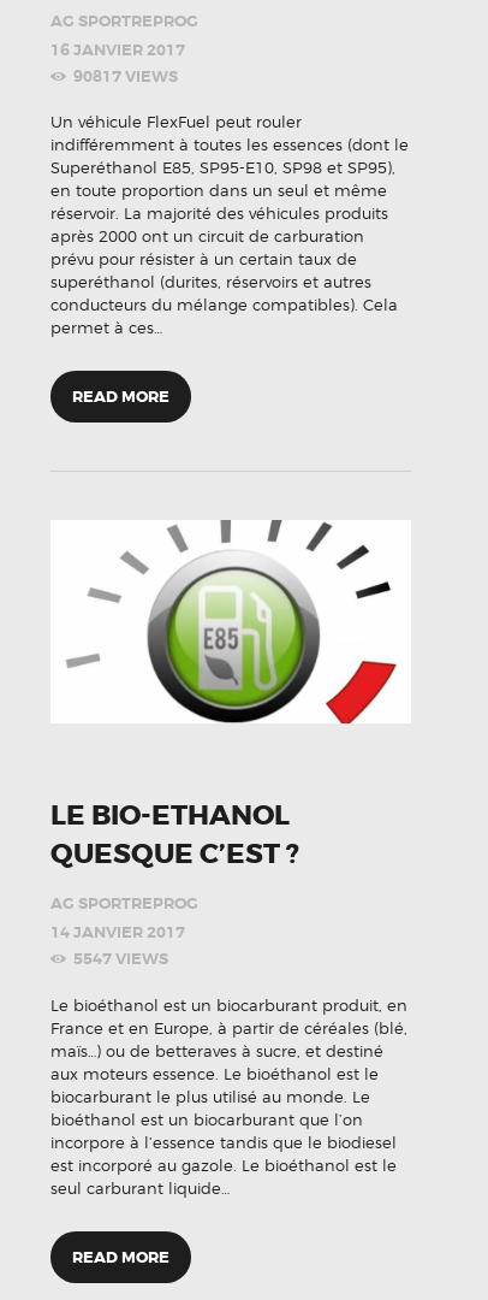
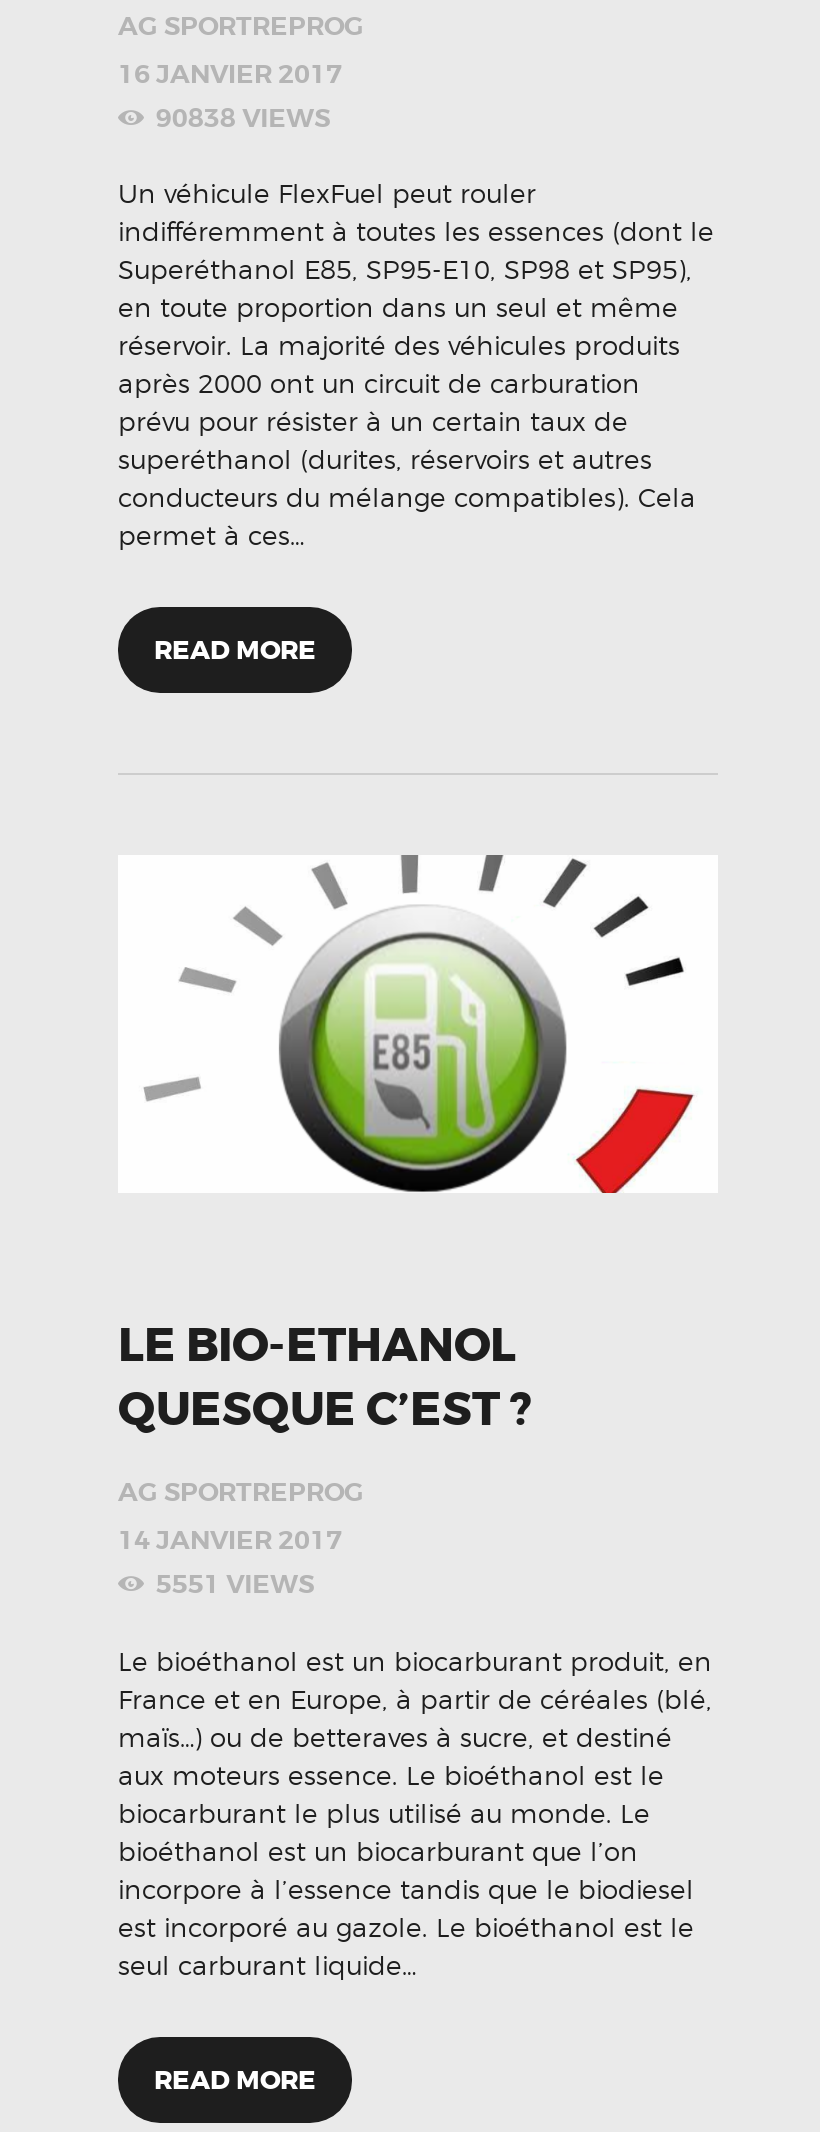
[73,66,178,87] 90817 VIEWS -> [156,101,330,135] 90838 VIEWS
[73,949,168,969] 5547 VIEWS -> [156,1568,314,1602] 5551 VIEWS

